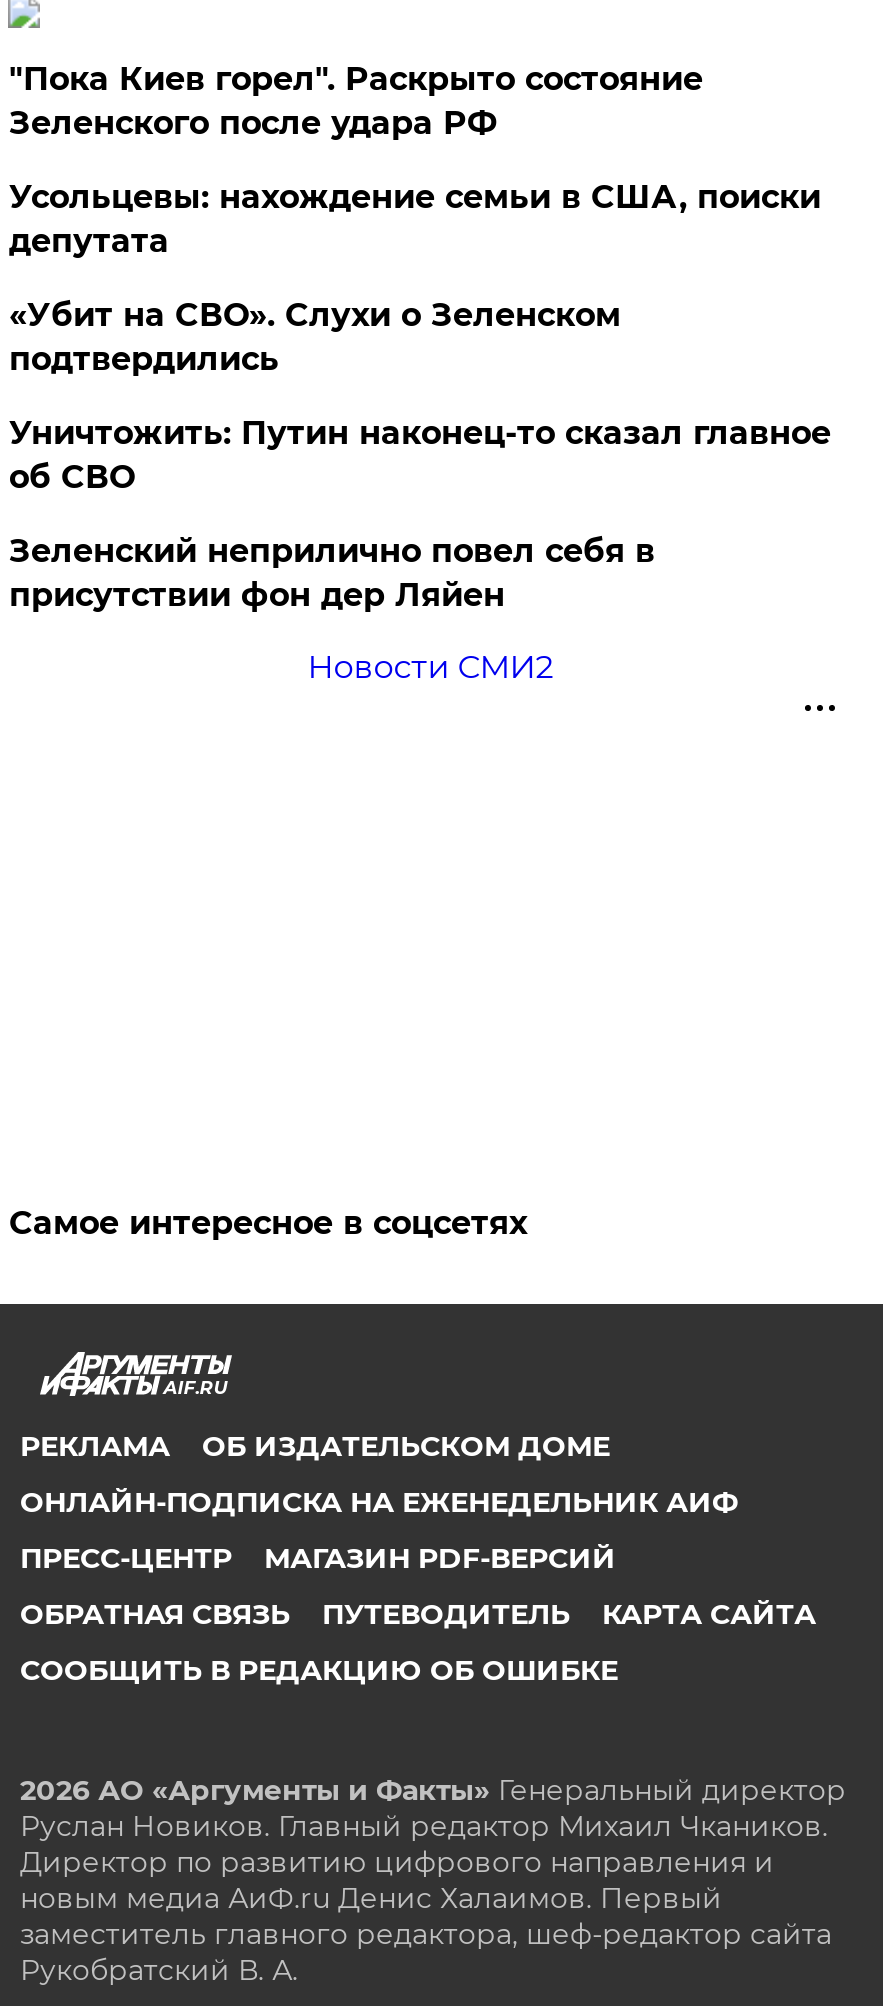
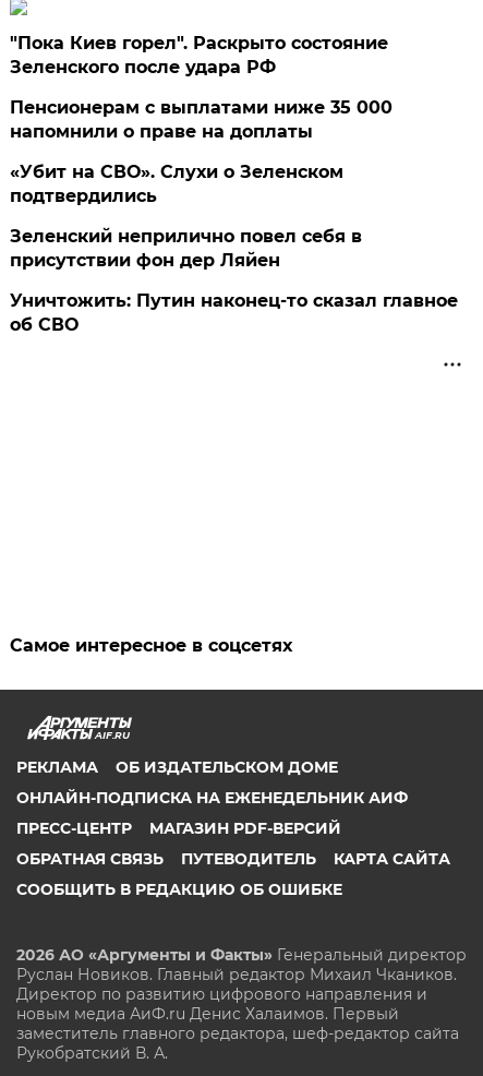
[9,178,821,260] Усольцевы: нахождение семьи в США, поиски | депутата -> [10,97,393,142] Пенсионерам с выплатами ниже 35 000 | напомнили о праве на доплаты
moved [9,414,831,496] -> [10,290,458,335]: Уничтожить: Путин наконец-то сказал главное | об СВО
moved [9,532,655,614] -> [10,226,362,271]: Зеленский неприлично повел cебя в | присутствии фон дер Ляйен
[307,648,553,686] Новости СМИ2 -> none

